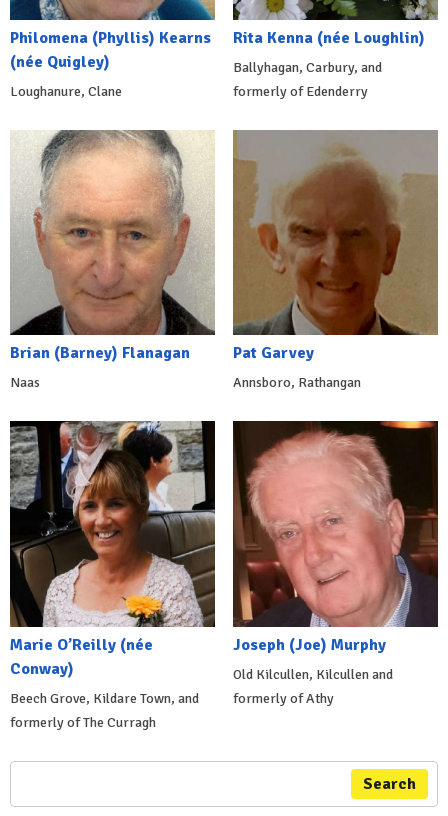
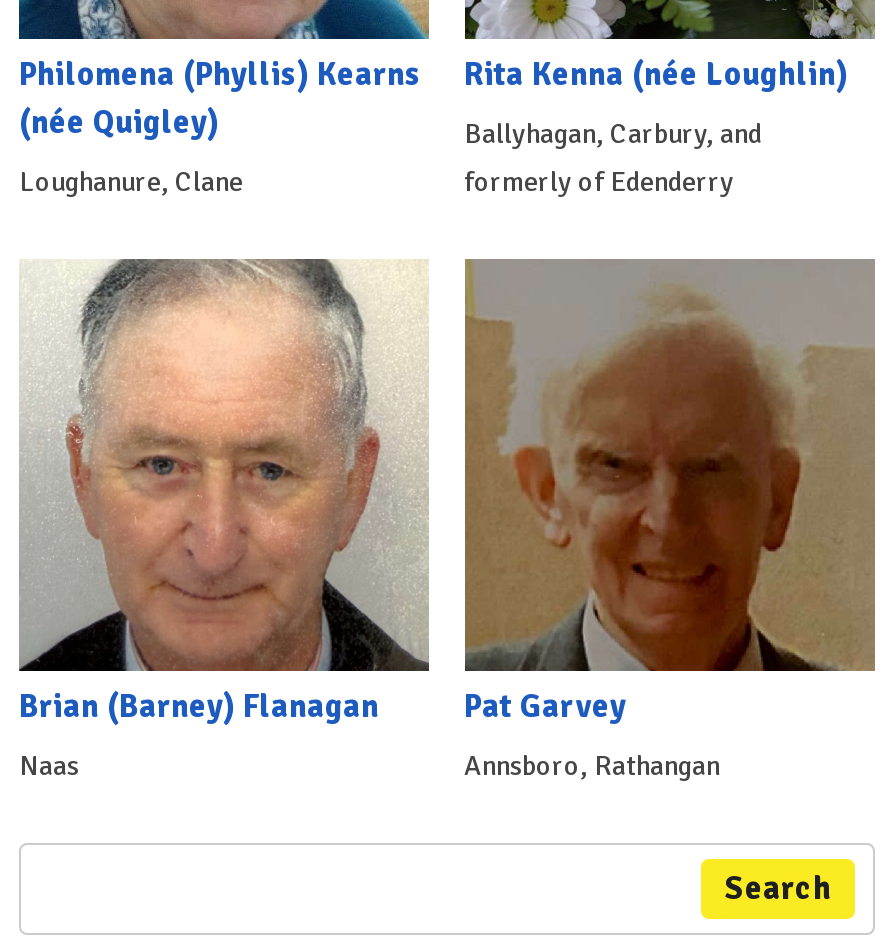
[9,420,216,731] [image] | Marie O’Reilly (née | Conway) | Beech Grove, Kildare Town, and | formerly of The Curragh -> none
[232,420,439,707] [image] | Joseph (Joe) Murphy | Old Kilcullen, Kilcullen and | formerly of Athy -> none

